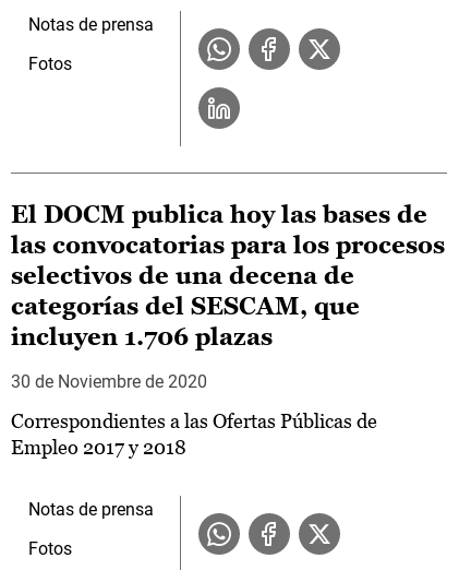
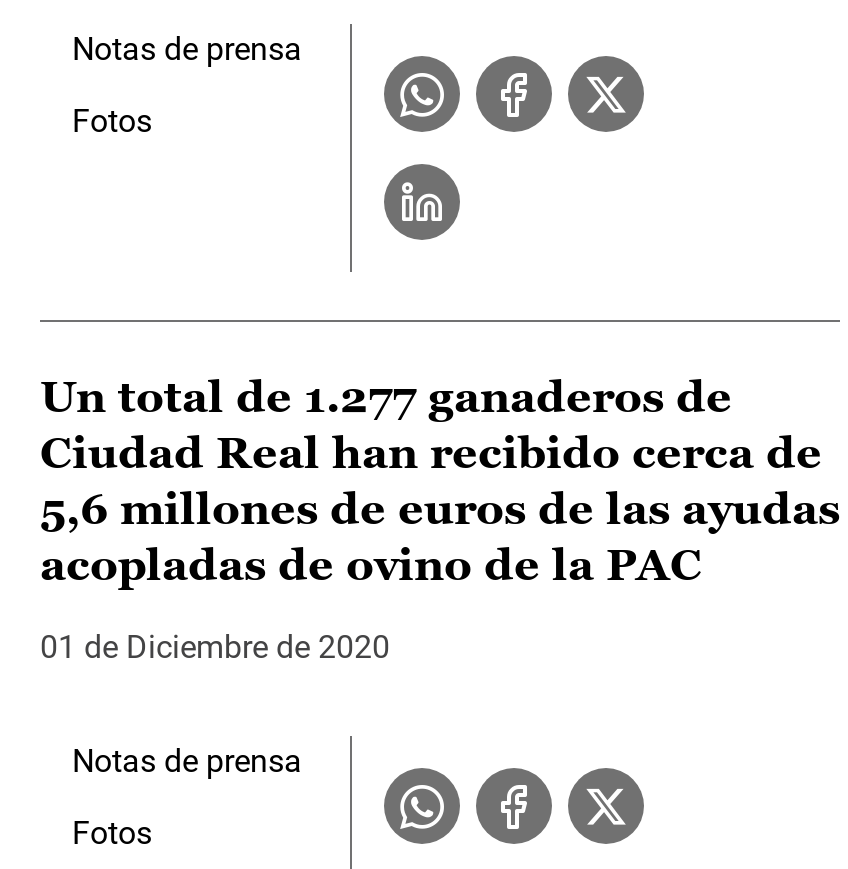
[11,201,445,459] El DOCM publica hoy las bases de | las convocatorias para los procesos | selectivos de una decena de | categorías del SESCAM, que | incluyen 1.706 plazas | 30 de Noviembre de 2020 | Correspondientes a las Ofertas Públicas de | Empleo 2017 y 2018 -> [40,372,840,666] Un total de 1.277 ganaderos de | Ciudad Real han recibido cerca de | 5,6 millones de euros de las ayudas | acopladas de ovino de la PAC | 01 de Diciembre de 2020

